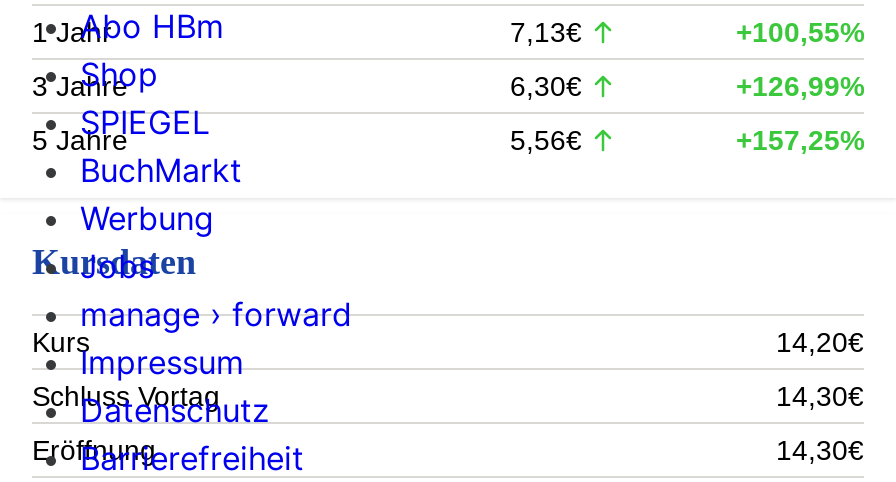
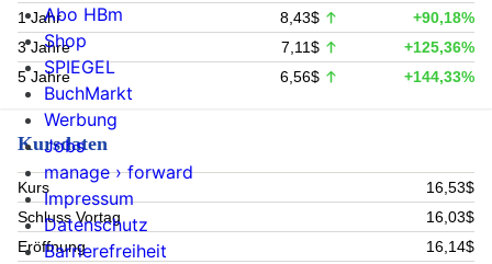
[510,16,582,48] 7,13€ -> [280,9,320,27] 8,43$
[736,16,864,48] +100,55% -> [413,9,474,27] +90,18%
[510,70,582,102] 6,30€ -> [281,39,320,56] 7,11$
[736,70,864,102] +126,99% -> [404,39,474,56] +125,36%
[510,124,582,156] 5,56€ -> [280,68,320,86] 6,56$
[736,124,864,156] +157,25% -> [404,68,474,86] +144,33%
[776,327,864,359] 14,20€ -> [426,179,474,197] 16,53$
[776,381,864,413] 14,30€ -> [426,209,474,226] 16,03$
[776,435,864,467] 14,30€ -> [426,238,474,256] 16,14$

